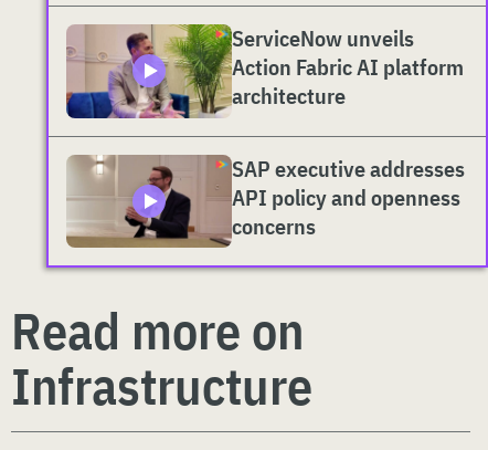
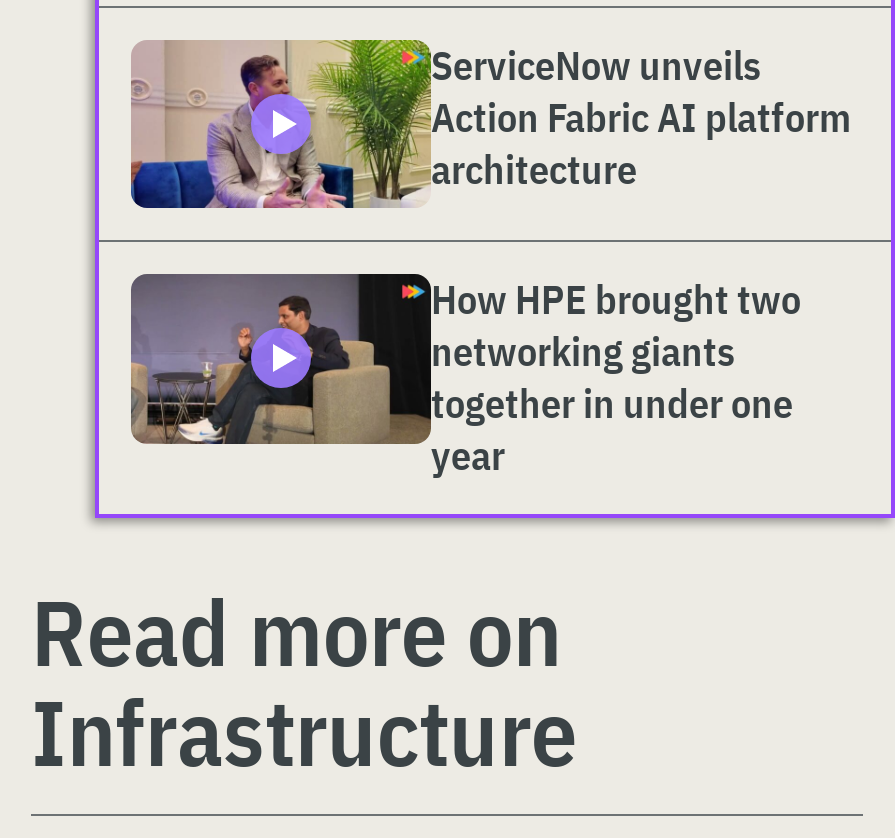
[66,153,465,249] [image] | SAP executive addresses | API policy and openness | concerns -> [131,271,801,482] [image] | How HPE brought two | networking giants | together in under one | year

